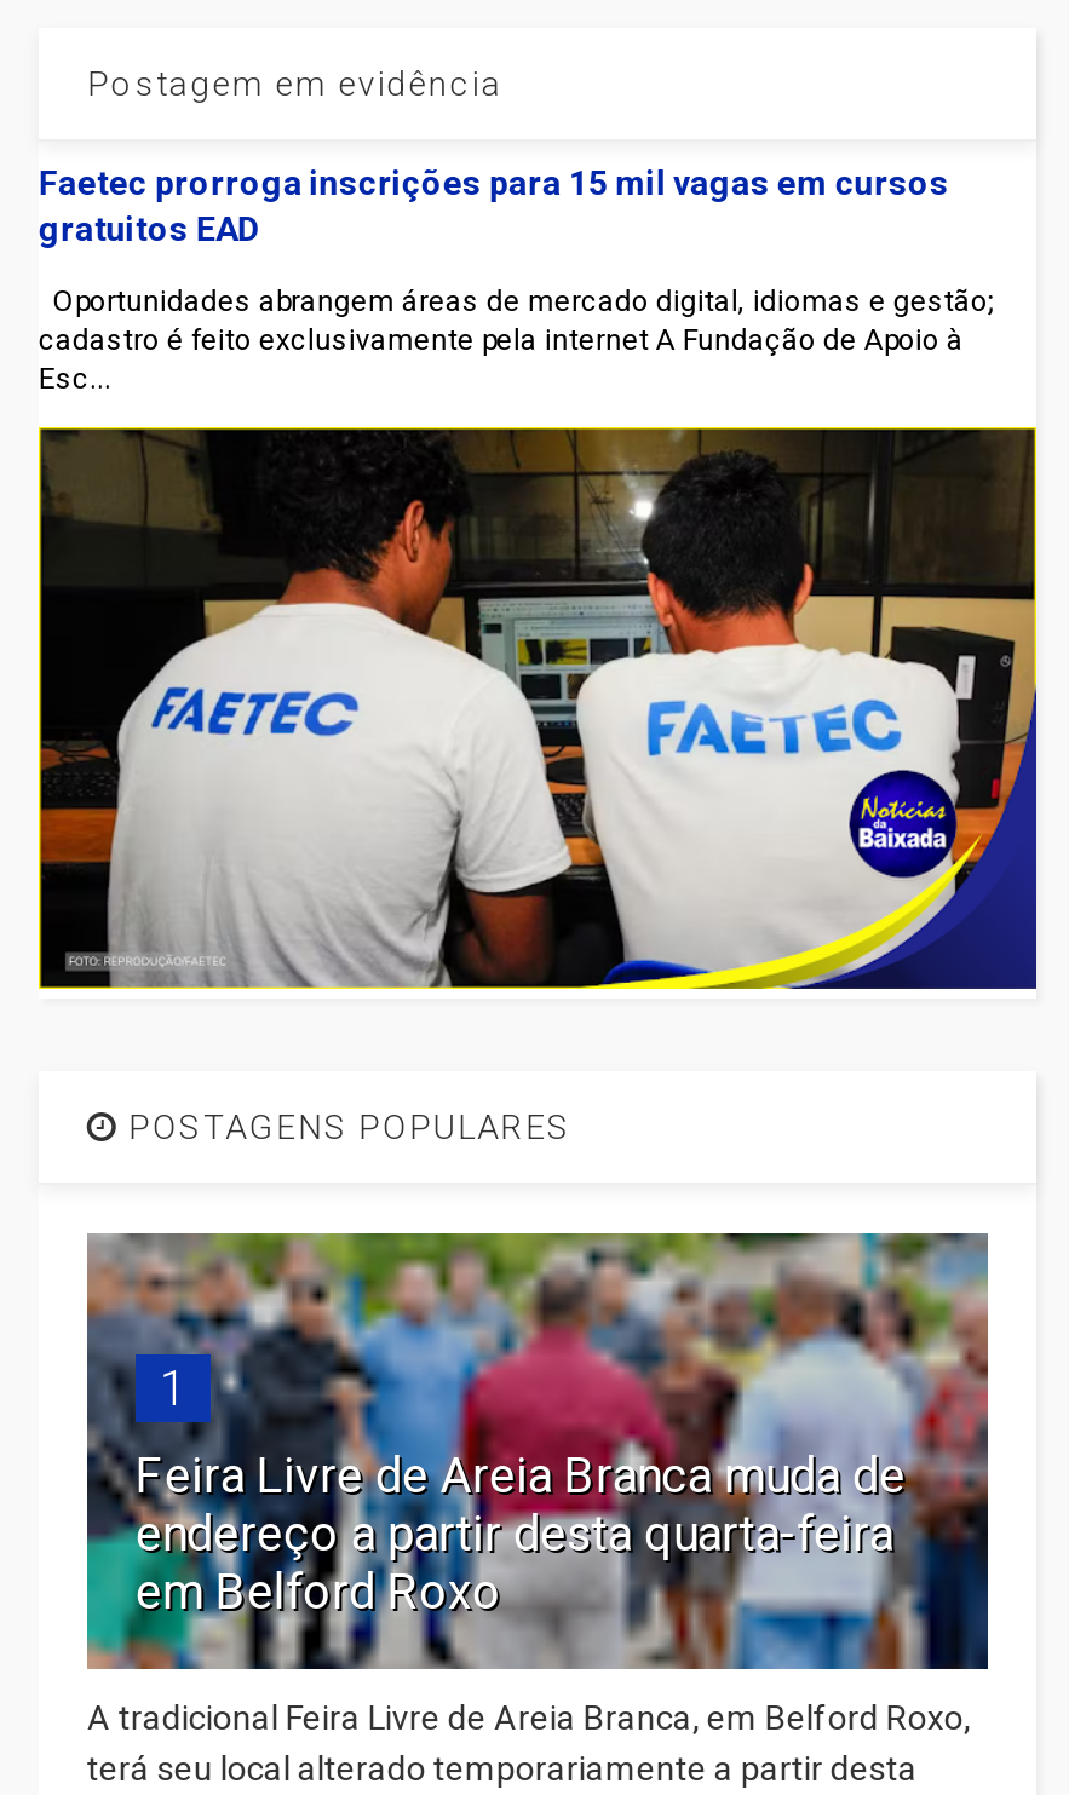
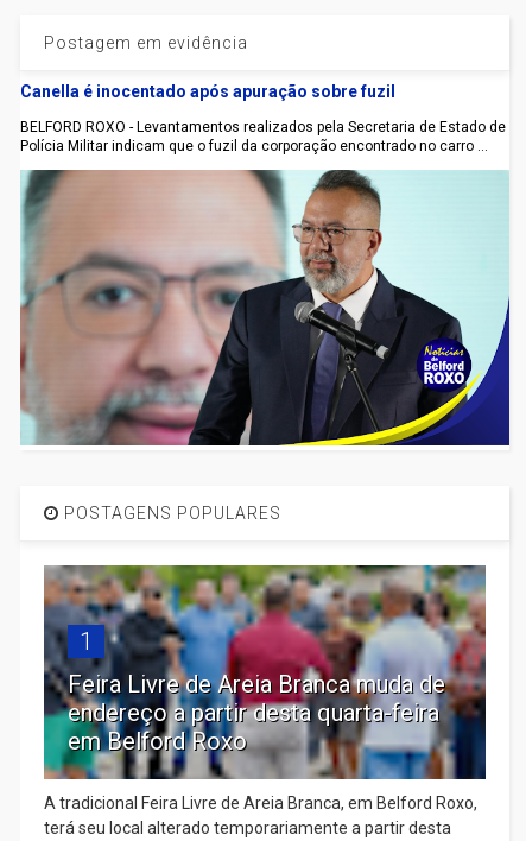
[38,163,949,248] Faetec prorroga inscrições para 15 mil vagas em cursos | gratuitos EAD -> [20,82,395,101] Canella é inocentado após apuração sobre fuzil
[38,284,992,396] Oportunidades abrangem áreas de mercado digital, idiomas e gestão; | cadastro é feito exclusivamente pela internet A Fundação de Apoio à | Esc... -> [20,119,506,154] BELFORD ROXO - Levantamentos realizados pela Secretaria de Estado de | Polícia Militar indicam que o fuzil da corporação encontrado no carro ...
[36,425,1039,991] [image] -> [19,170,509,447] [image]

